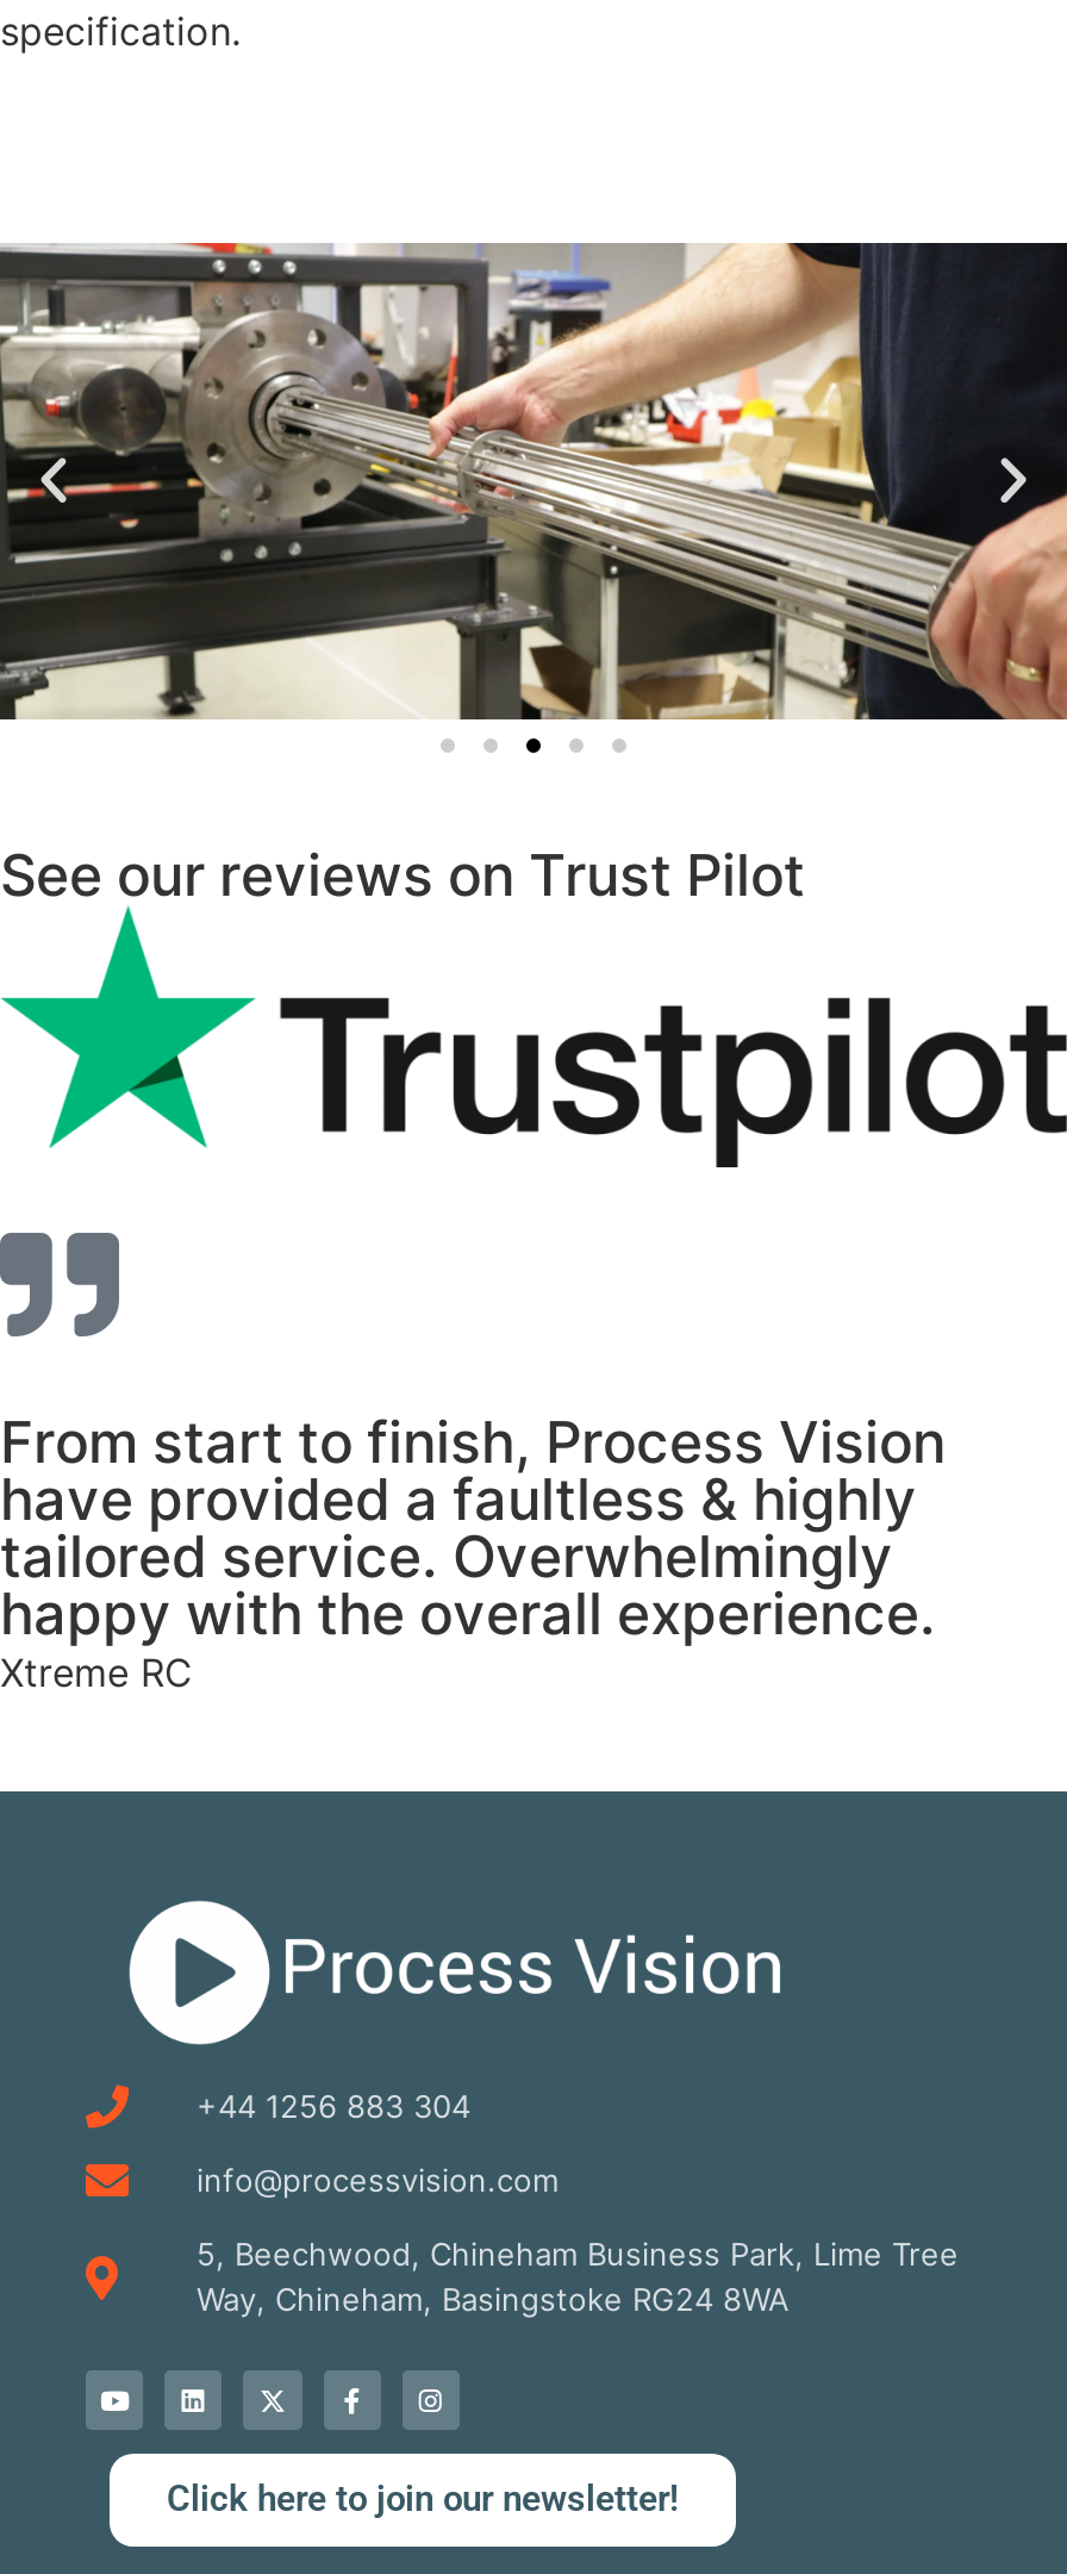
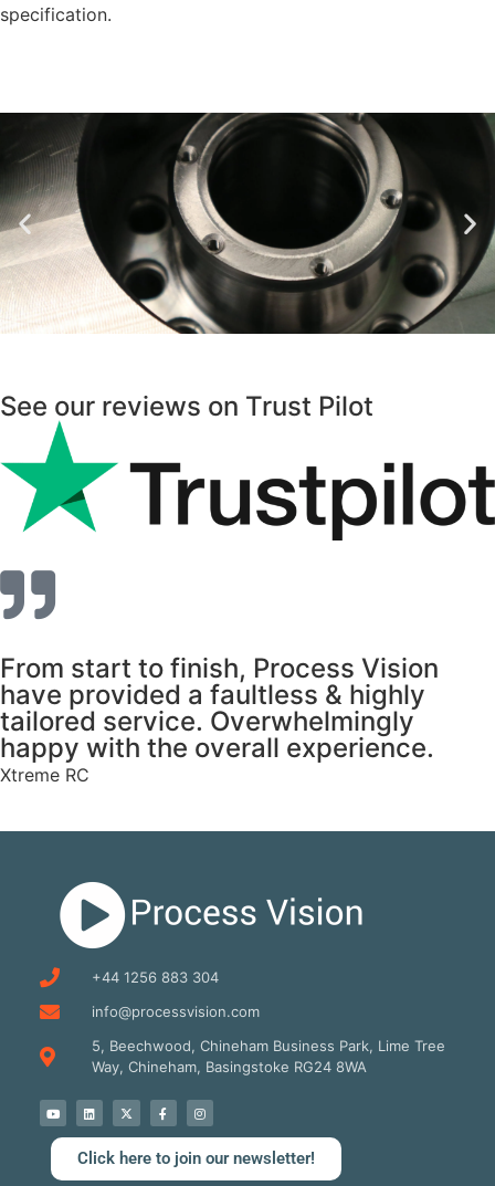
[7,241,1060,755] [image] -> [3,112,492,335] [image]

